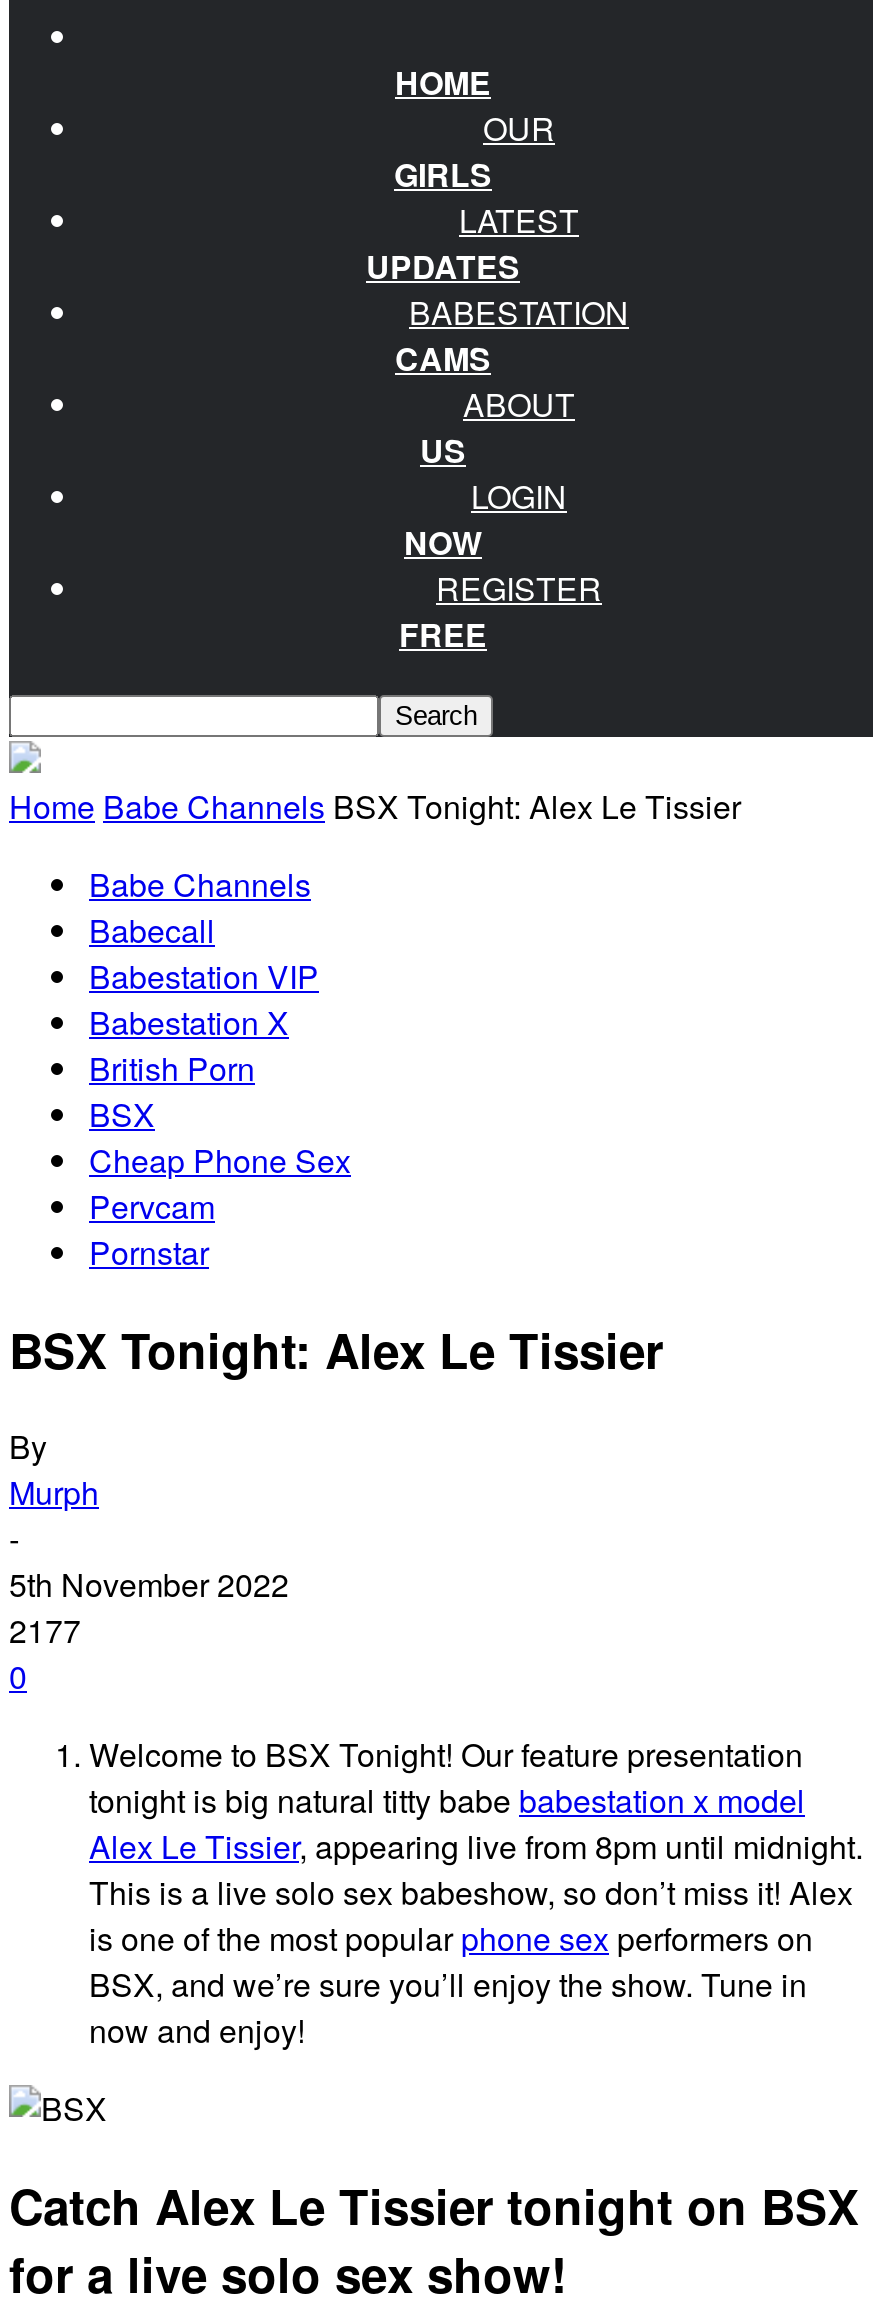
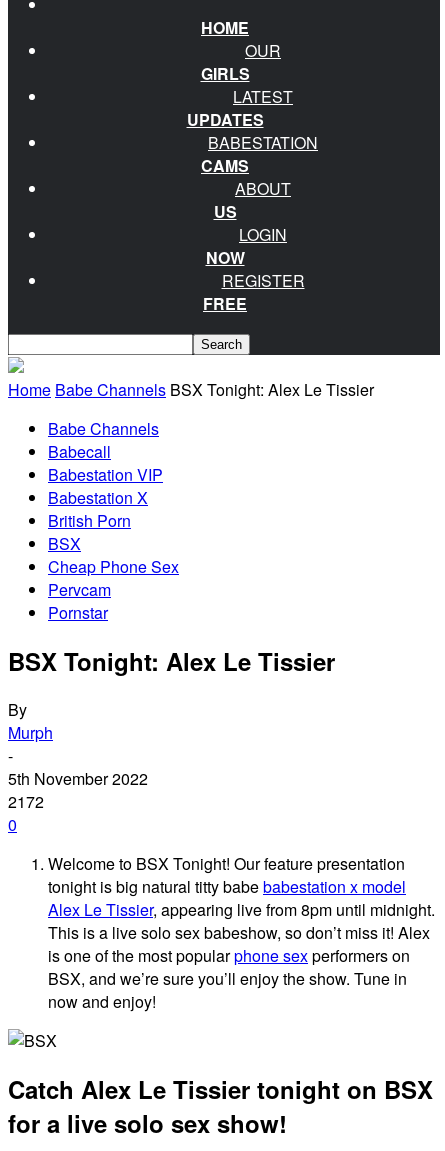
[9,1607,81,1653] 2177 -> [8,790,44,813] 2172

